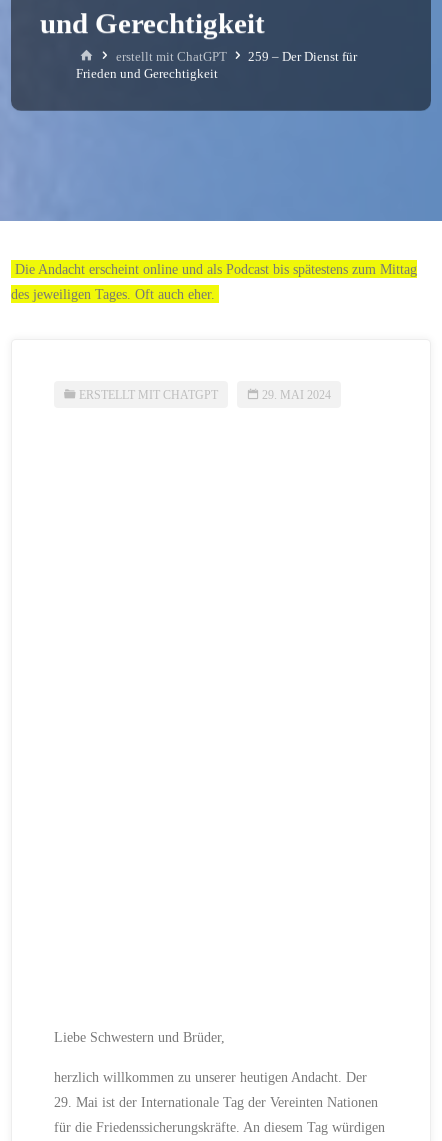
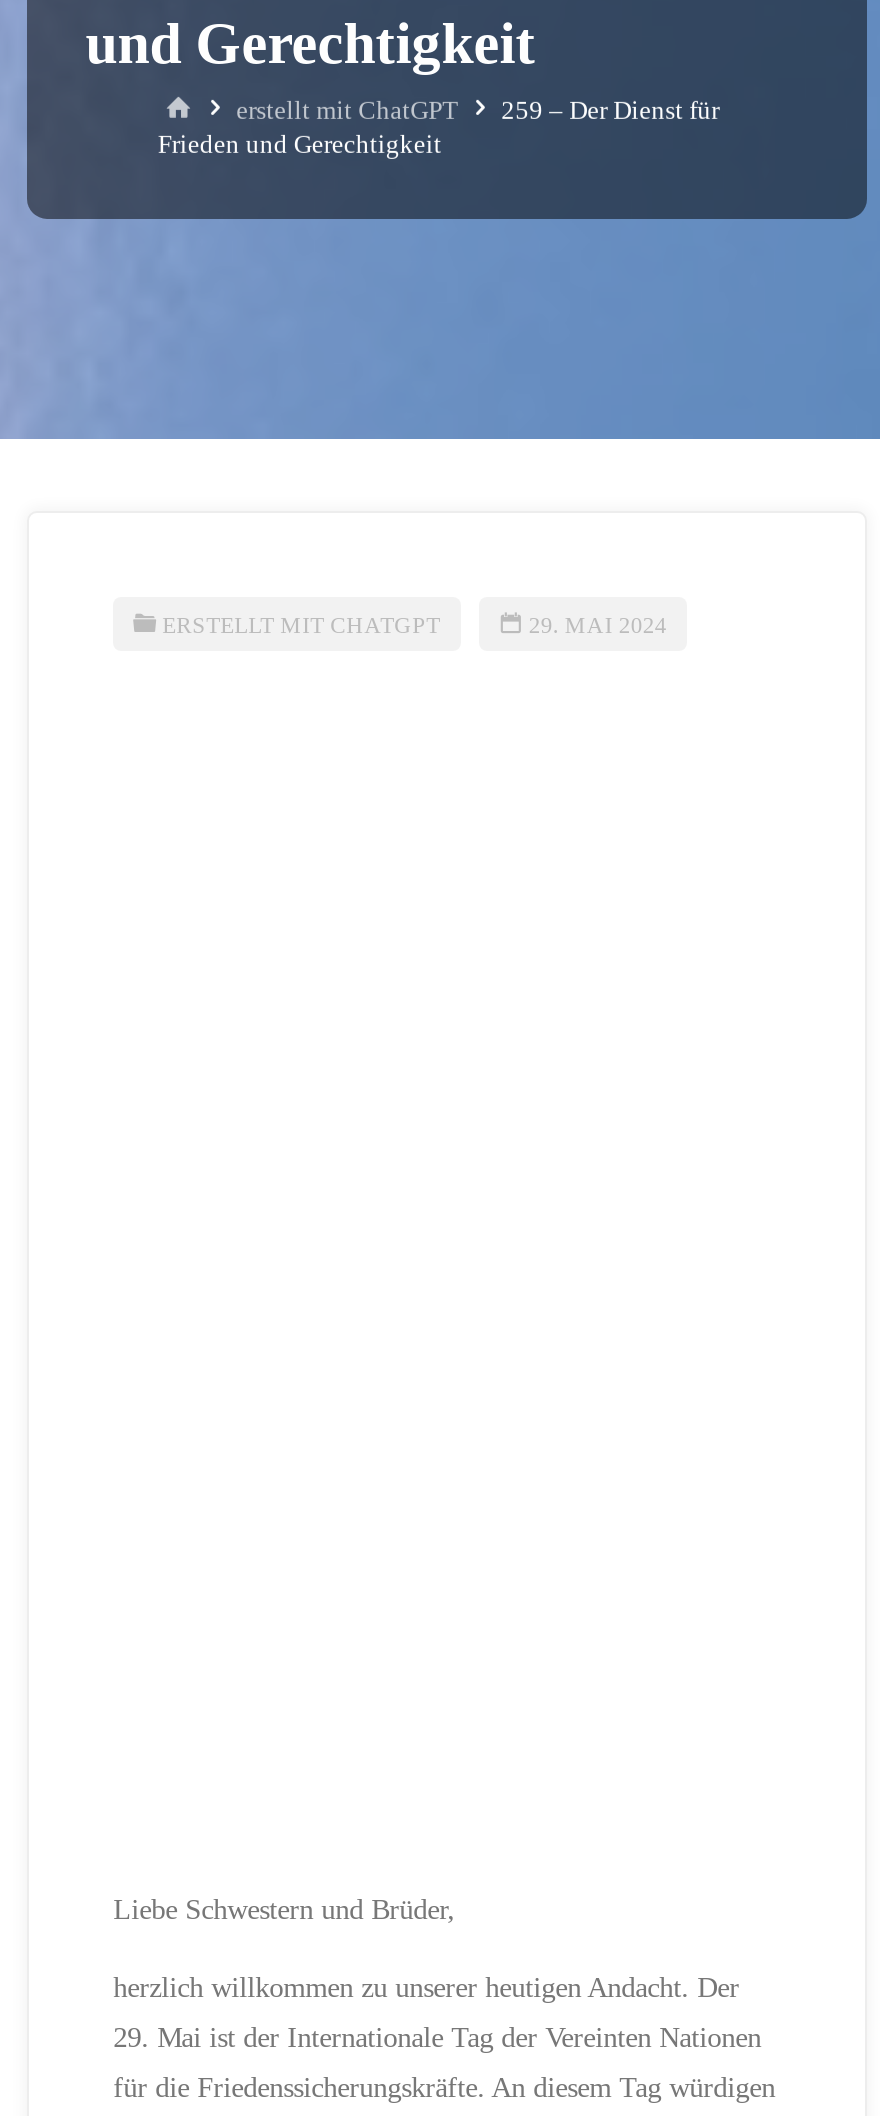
[11,261,417,302] Die Andacht erscheint online und als Podcast bis spätestens zum Mittag | des jeweiligen Tages. Oft auch eher. -> none

